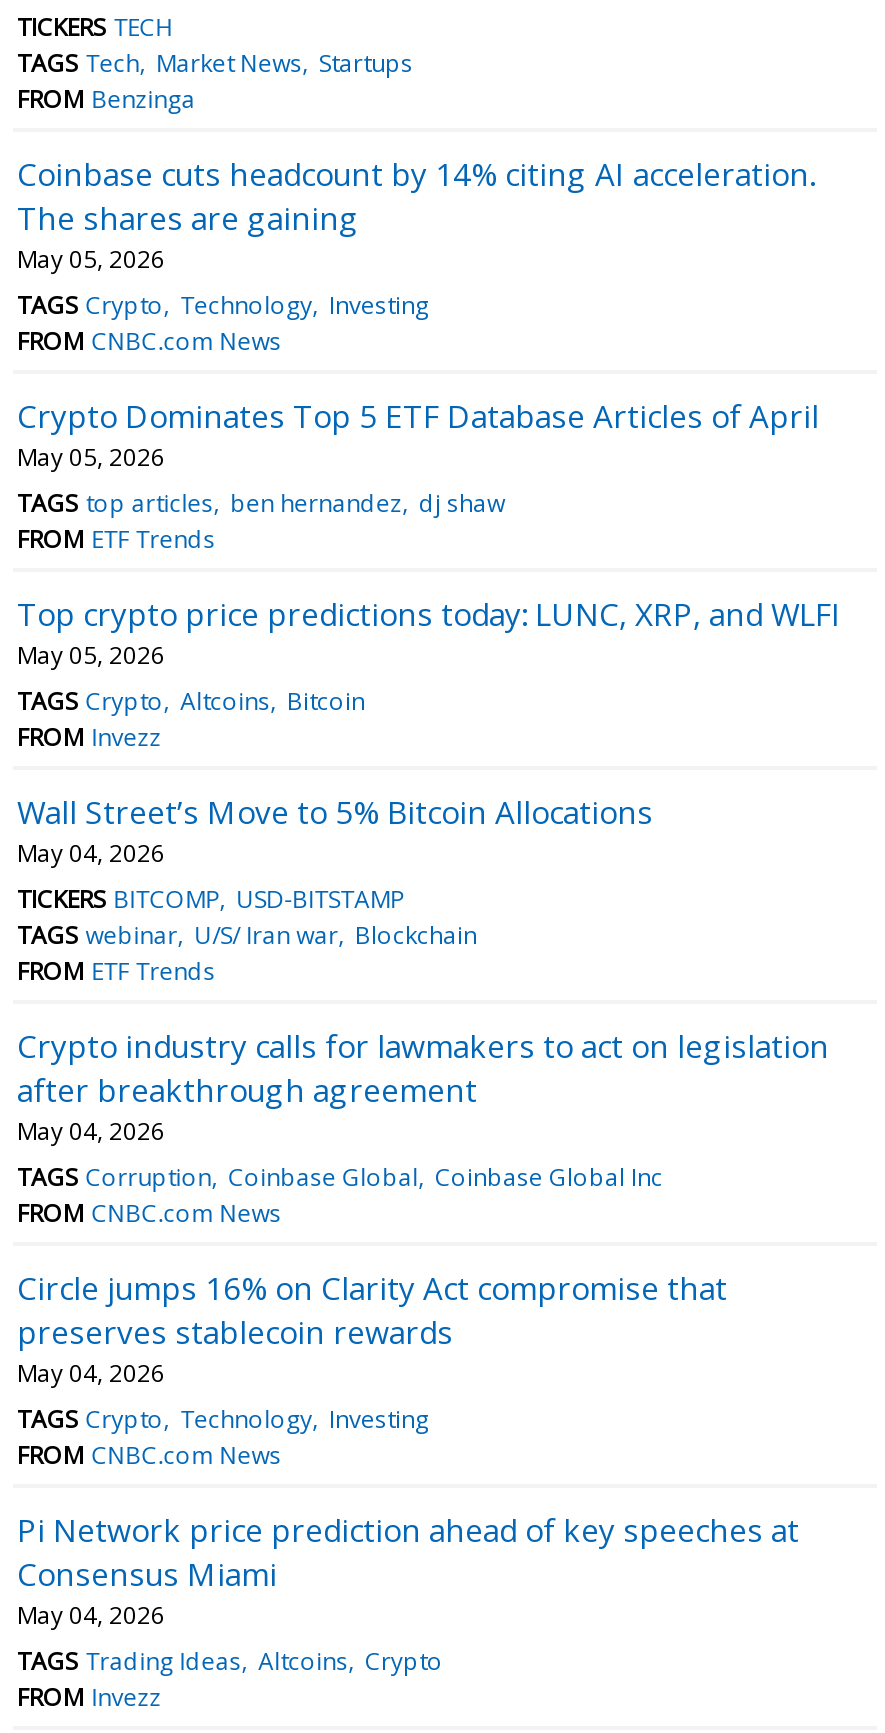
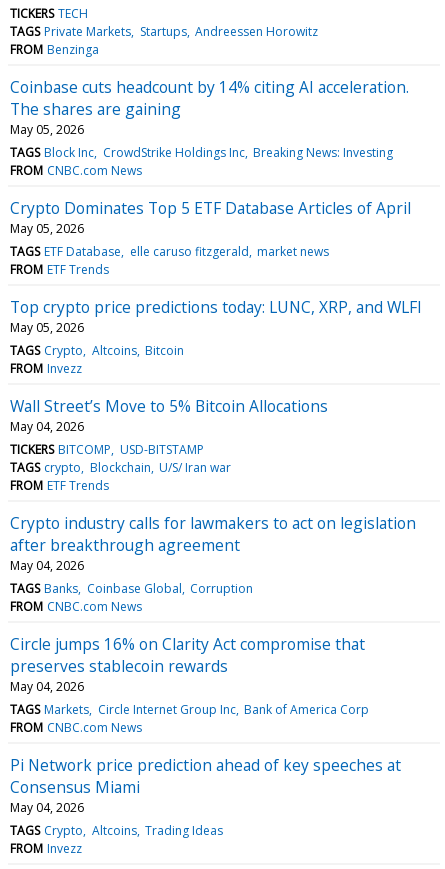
[17,46,413,80] TAGS Tech Market News Startups -> [10,23,318,40] TAGS Private Markets Startups Andreessen Horowitz
[17,288,429,322] TAGS Crypto Technology Investing -> [10,144,393,161] TAGS Block Inc CrowdStrike Holdings Inc Breaking News: Investing
[17,486,505,520] TAGS top articles ben hernandez dj shaw -> [10,243,329,260] TAGS ETF Database elle caruso fitzgerald market news
[17,918,477,952] TAGS webinar U/S/ Iran war Blockchain -> [10,459,231,476] TAGS crypto Blockchain U/S/ Iran war
[17,1160,663,1194] TAGS Corruption Coinbase Global Coinbase Global Inc -> [10,580,253,597] TAGS Banks Coinbase Global Corruption
[17,1402,429,1436] TAGS Crypto Technology Investing -> [10,701,369,718] TAGS Markets Circle Internet Group Inc Bank of America Corp
[17,1644,443,1678] TAGS Trading Ideas Altcoins Crypto -> [10,822,223,839] TAGS Crypto Altcoins Trading Ideas

